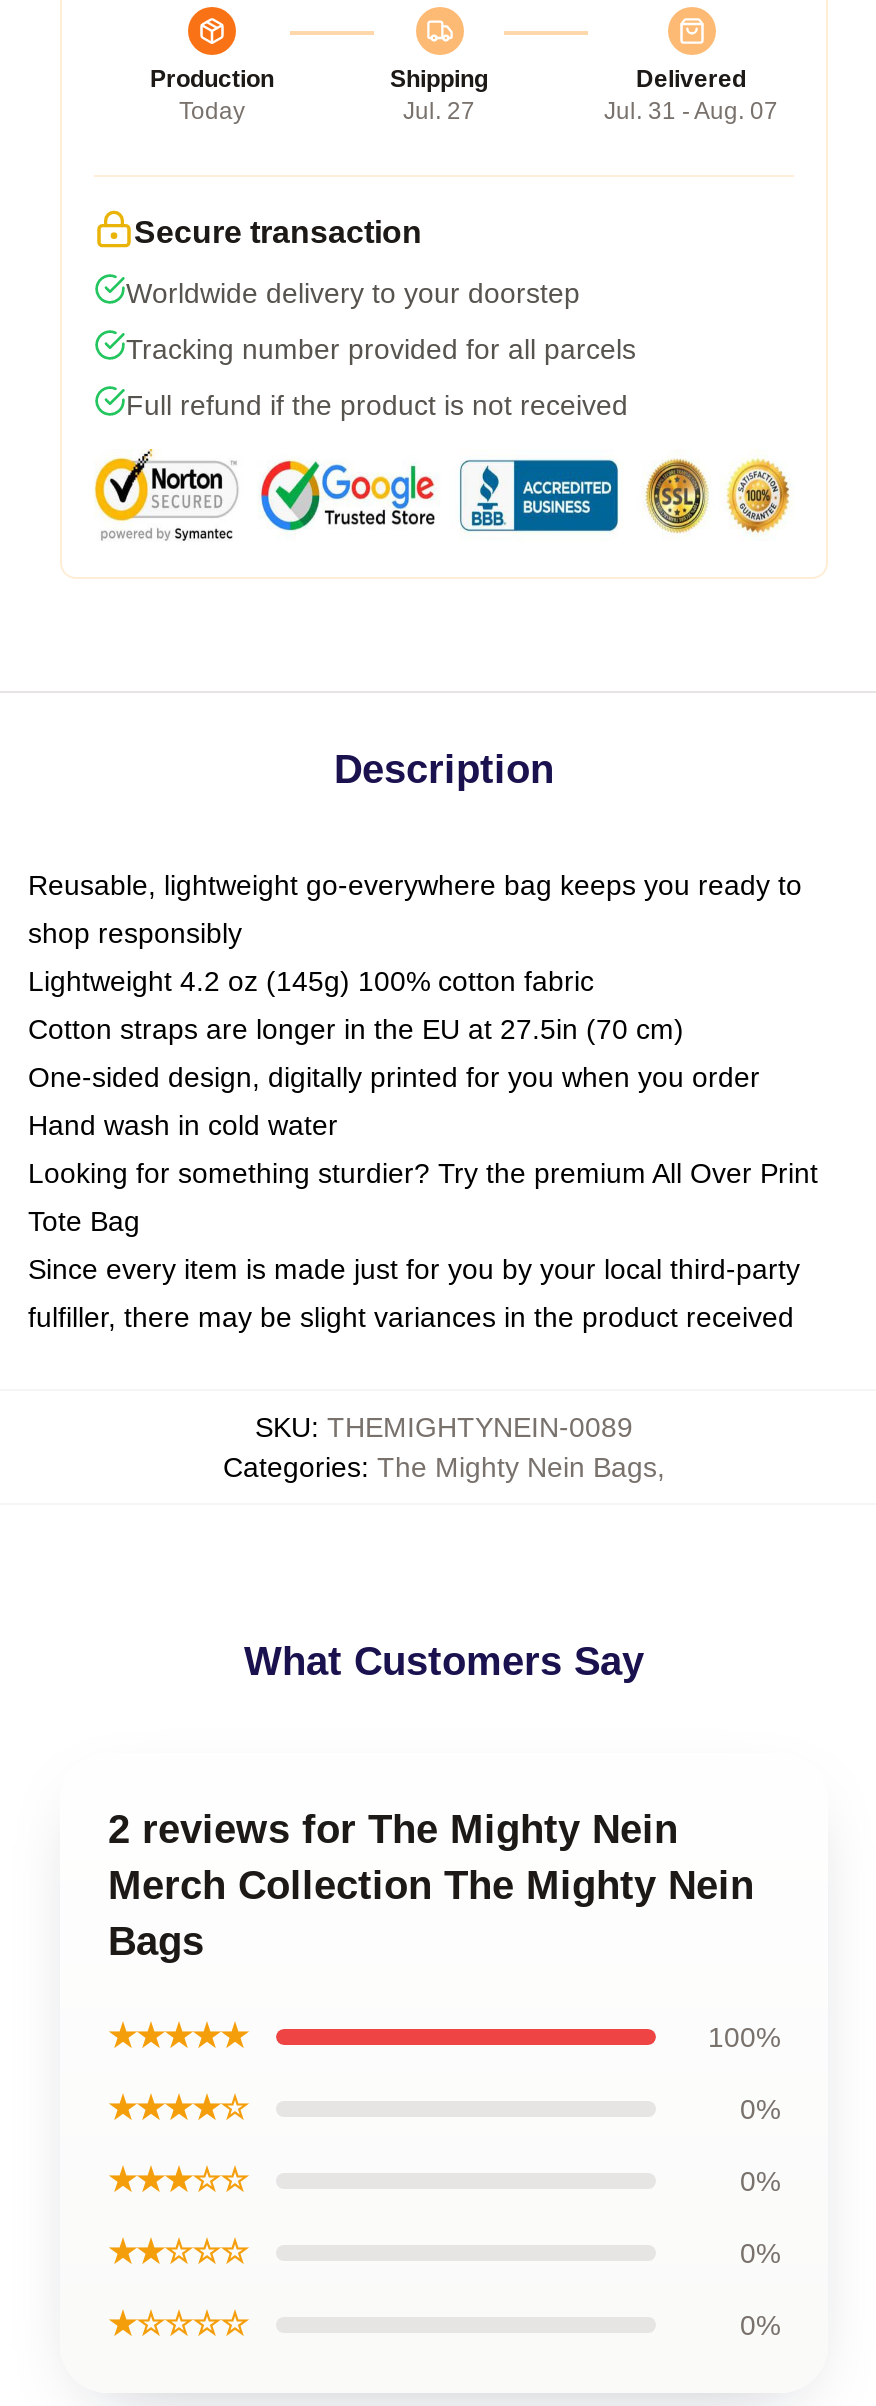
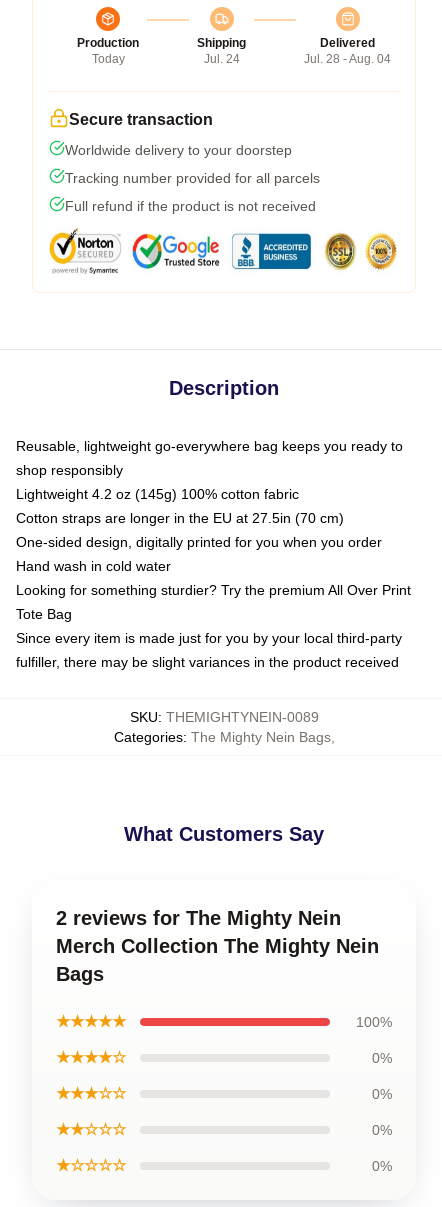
[403,97,475,125] Jul. 27 -> [203,52,239,66] Jul. 24
[604,97,778,125] Jul. 31 - Aug. 07 -> [304,52,391,66] Jul. 28 - Aug. 04

